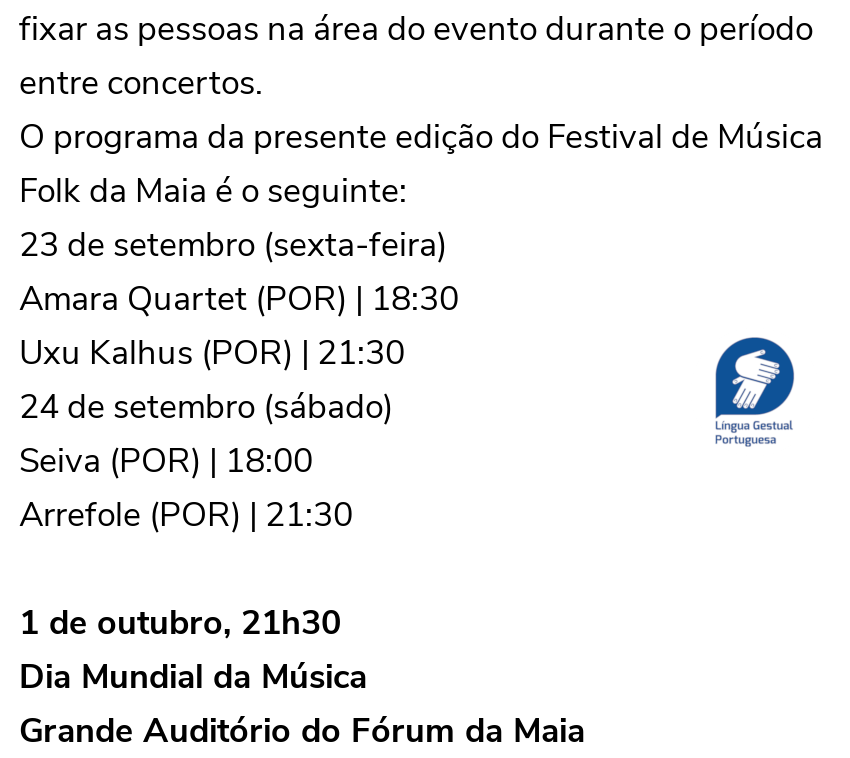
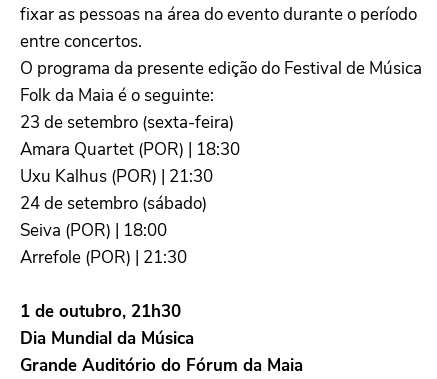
[713,334,797,448] [image] -> none

